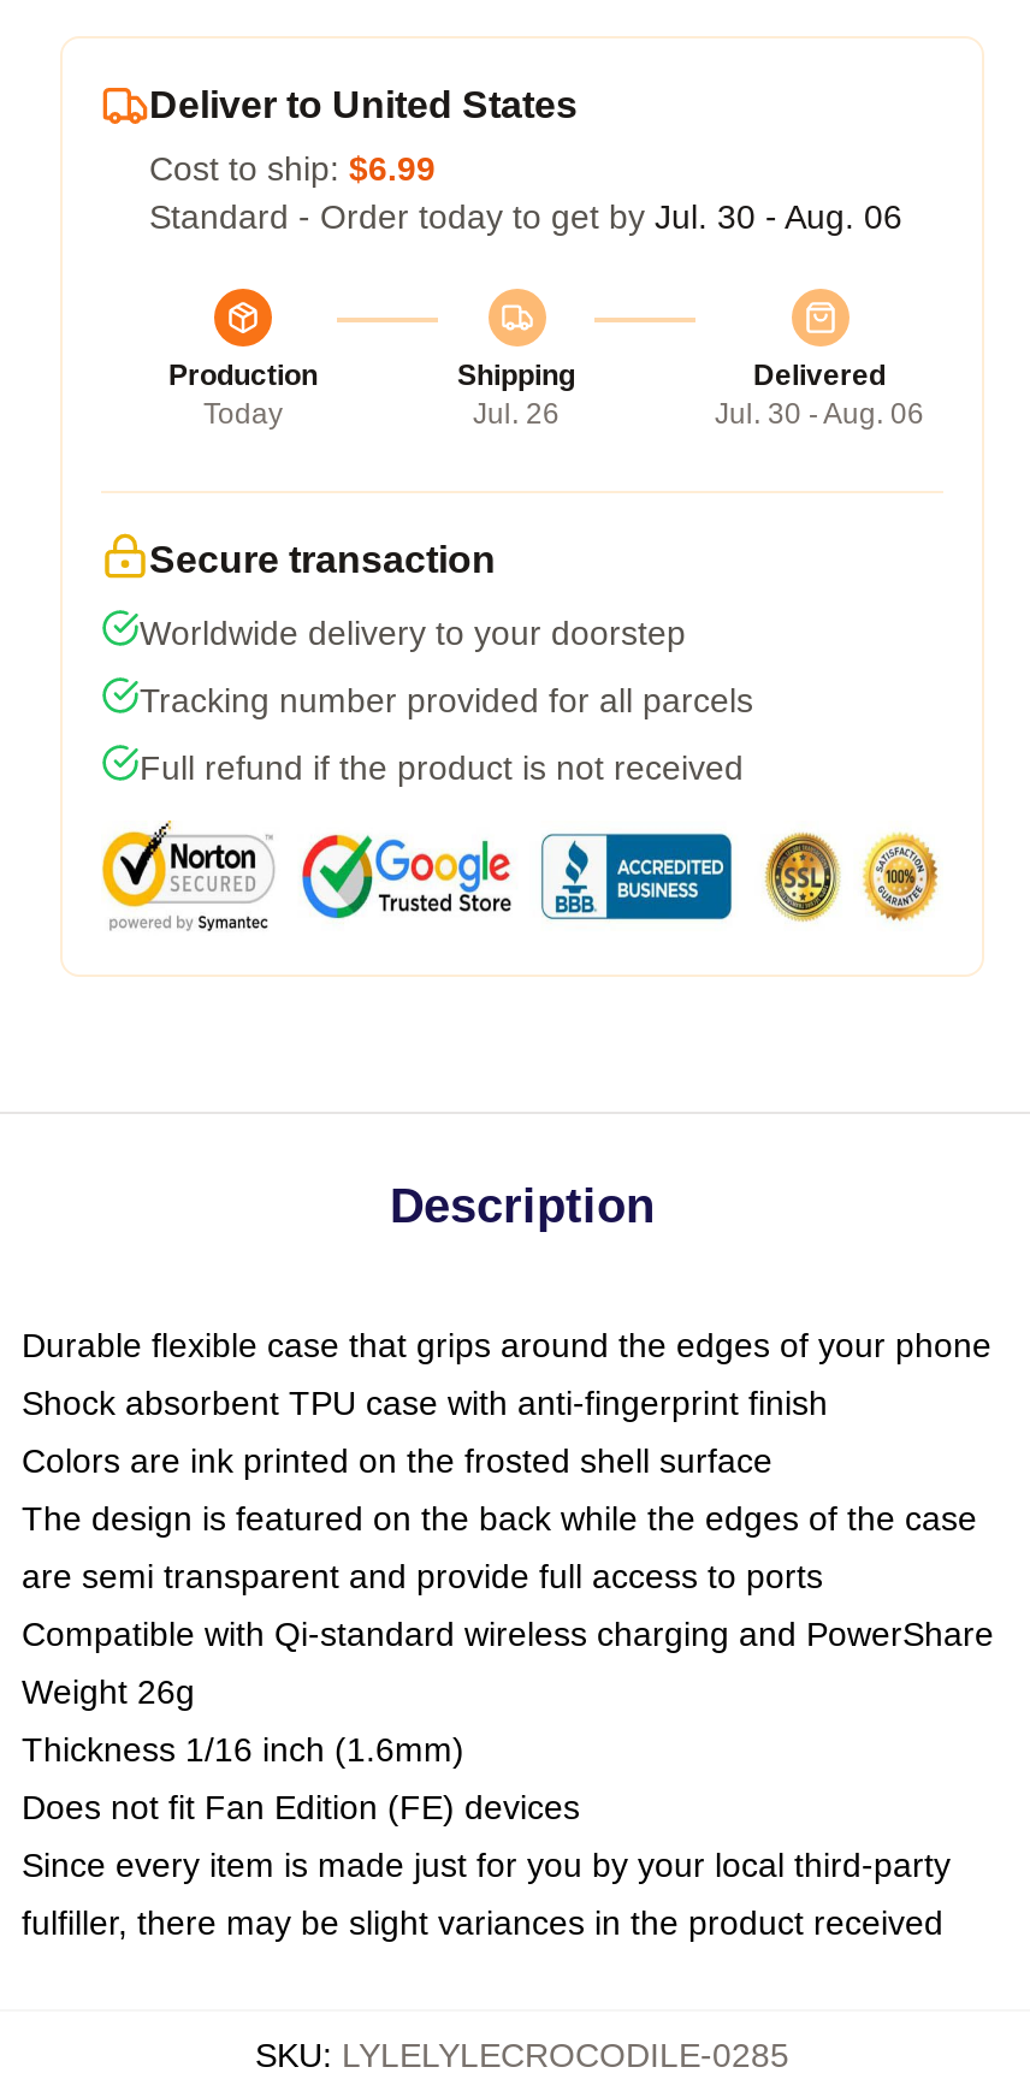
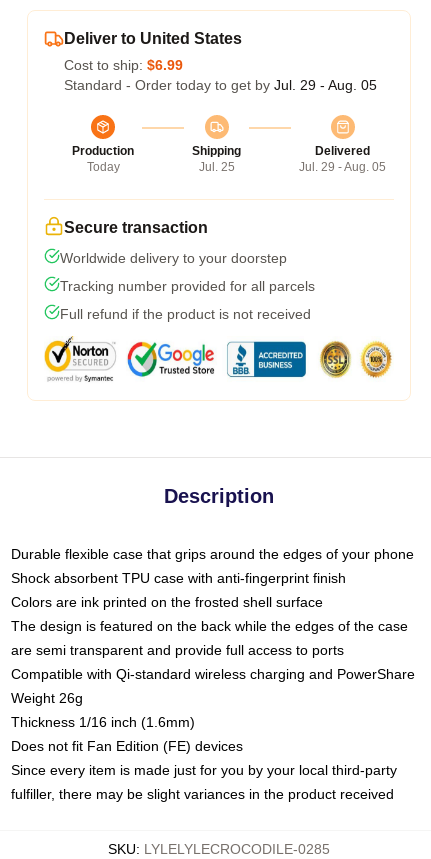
[149,197,902,236] Standard - Order today to get by Jul. 30 - Aug. 06 -> [64,77,377,93] Standard - Order today to get by Jul. 29 - Aug. 05
[473,397,560,431] Jul. 26 -> [198,160,234,174] Jul. 25
[715,397,924,431] Jul. 30 - Aug. 06 -> [299,160,386,174] Jul. 29 - Aug. 05

